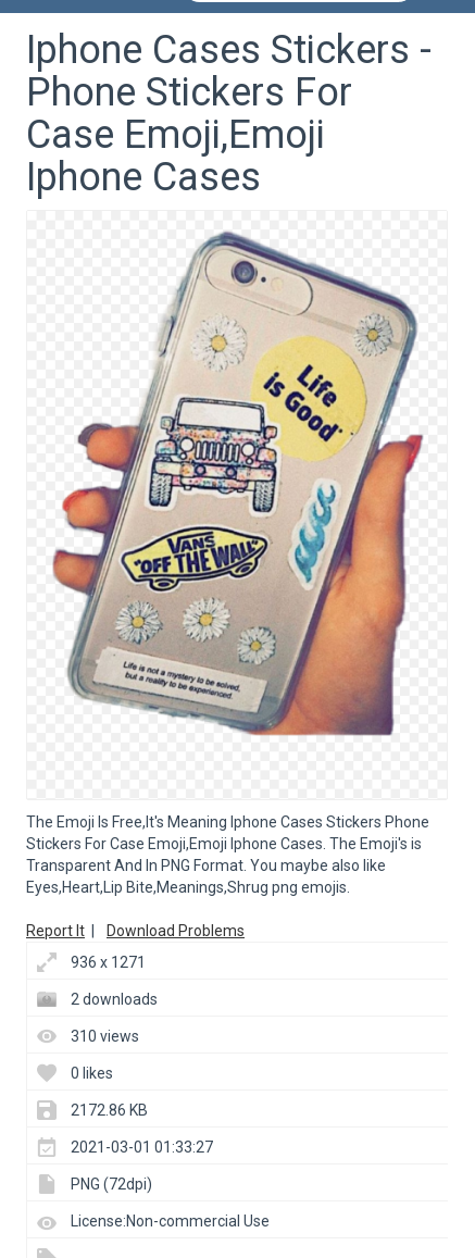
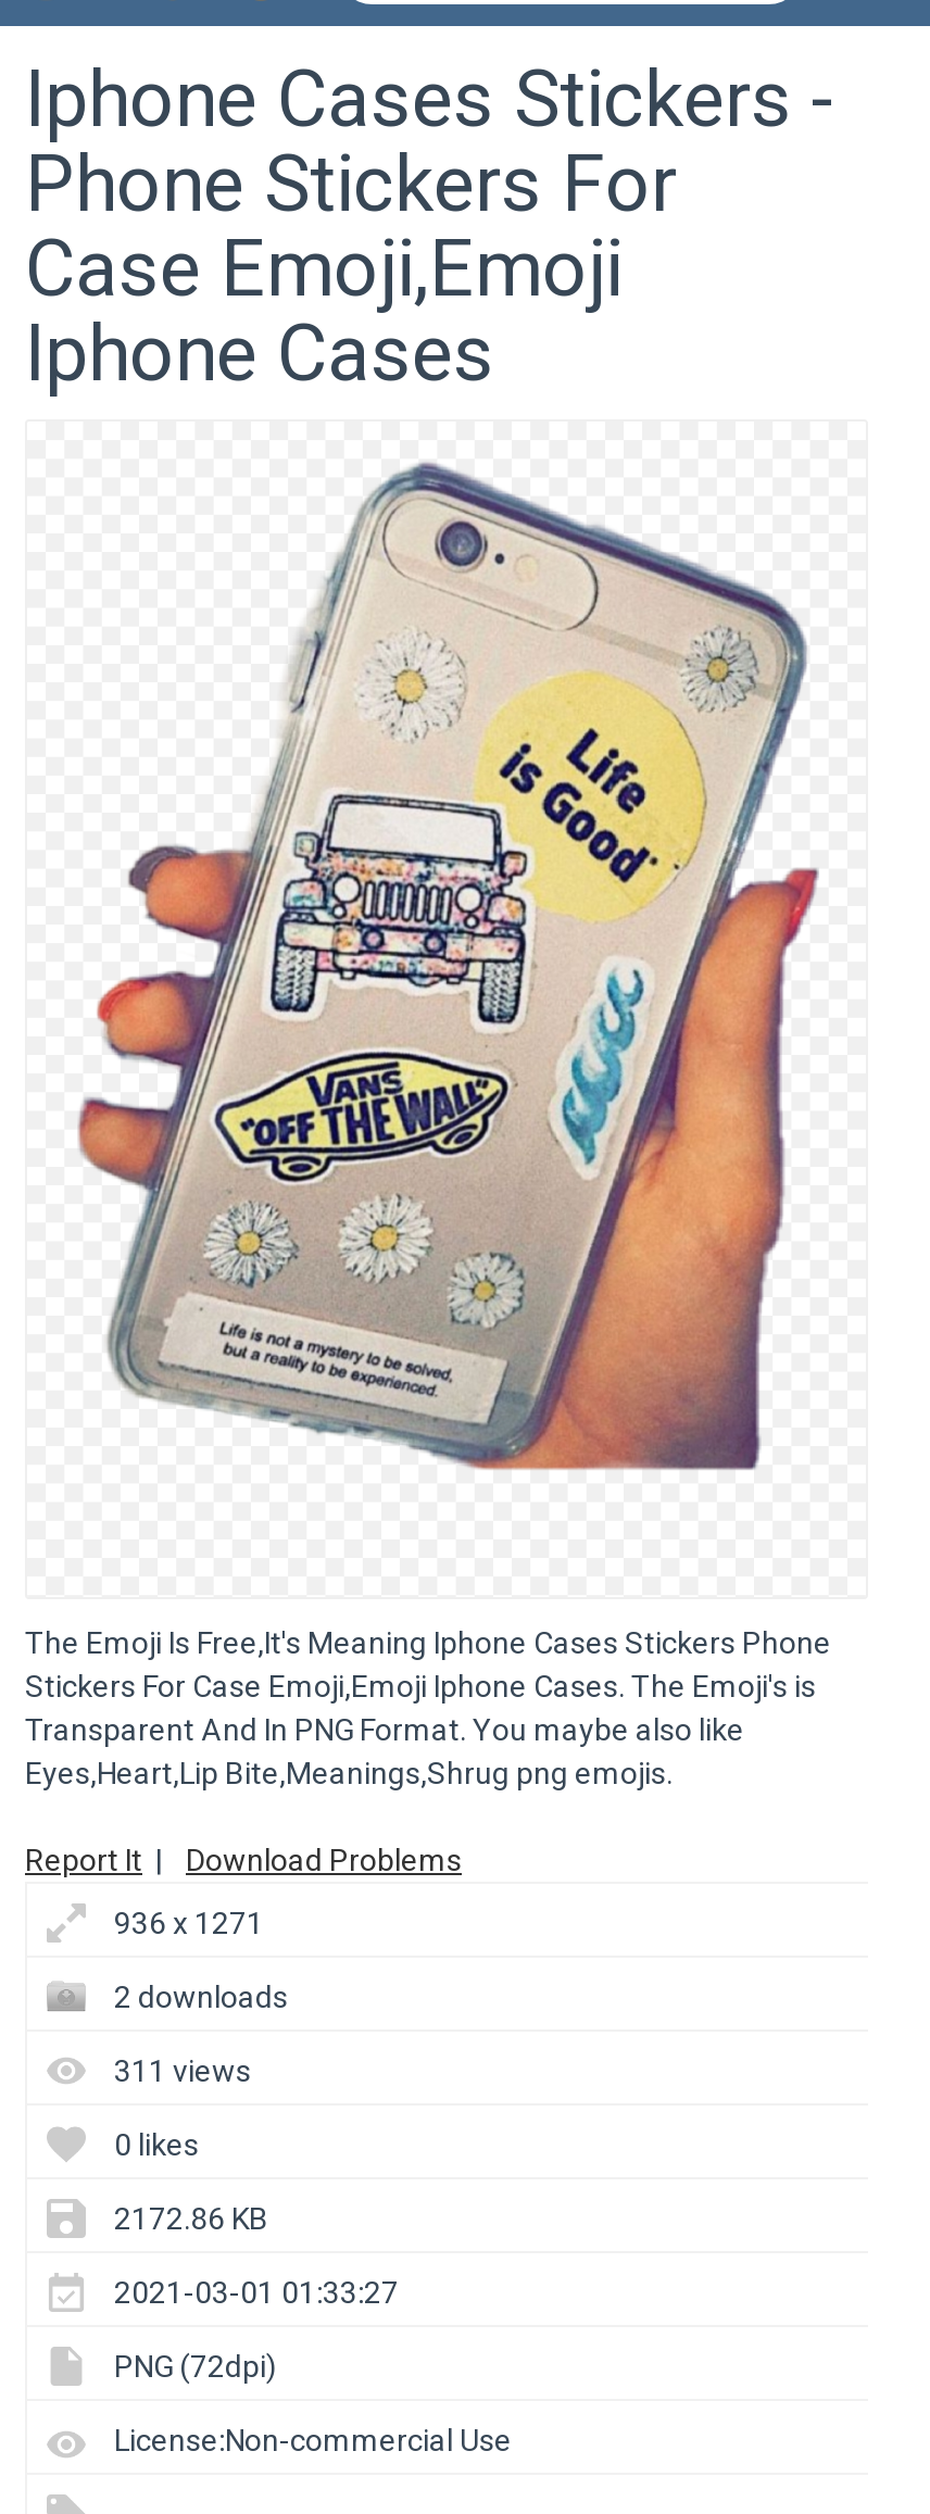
[71,1028,139,1045] 310 views -> [114,2054,251,2089] 311 views

